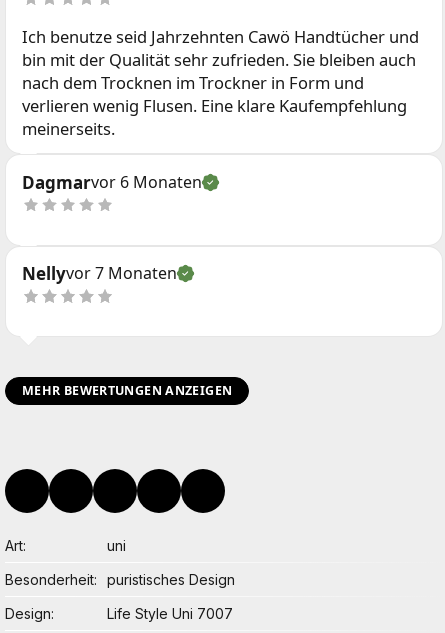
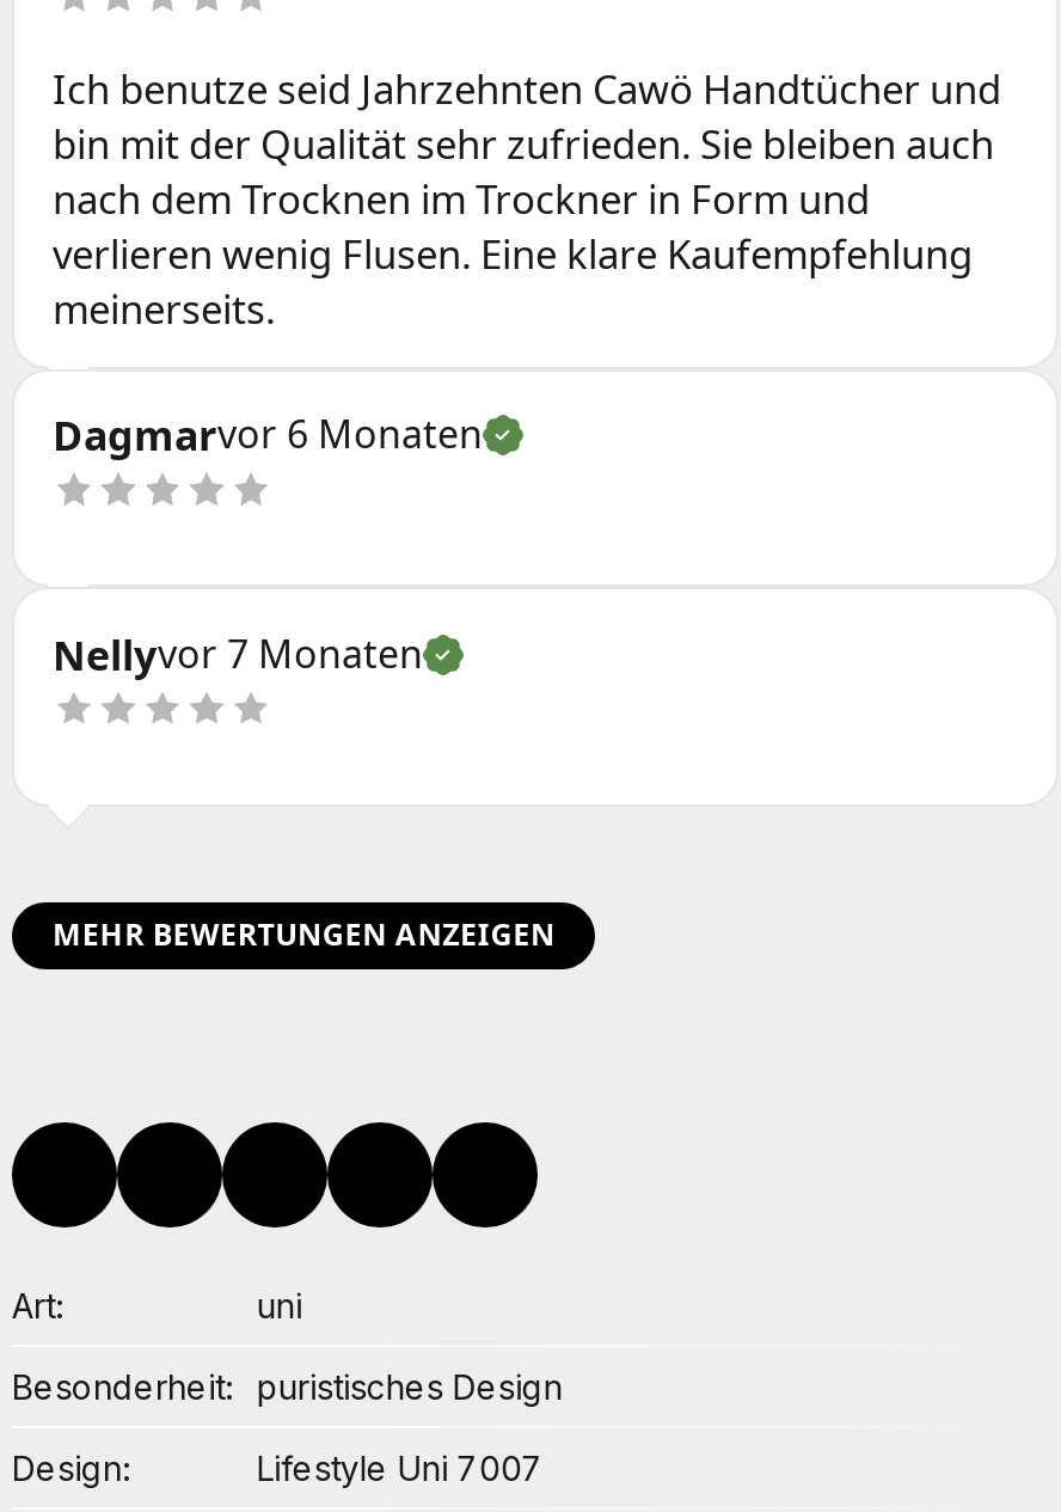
[107,605,233,622] Life Style Uni 7007 -> [257,1447,543,1487] Lifestyle Uni 7007

